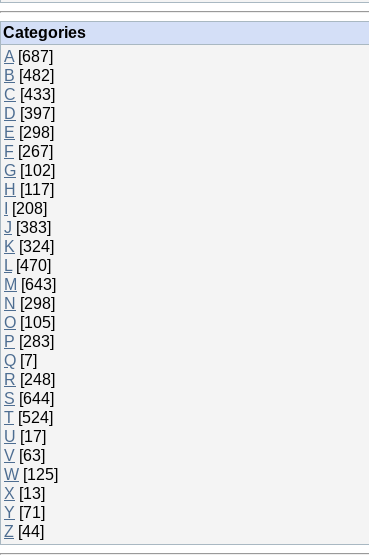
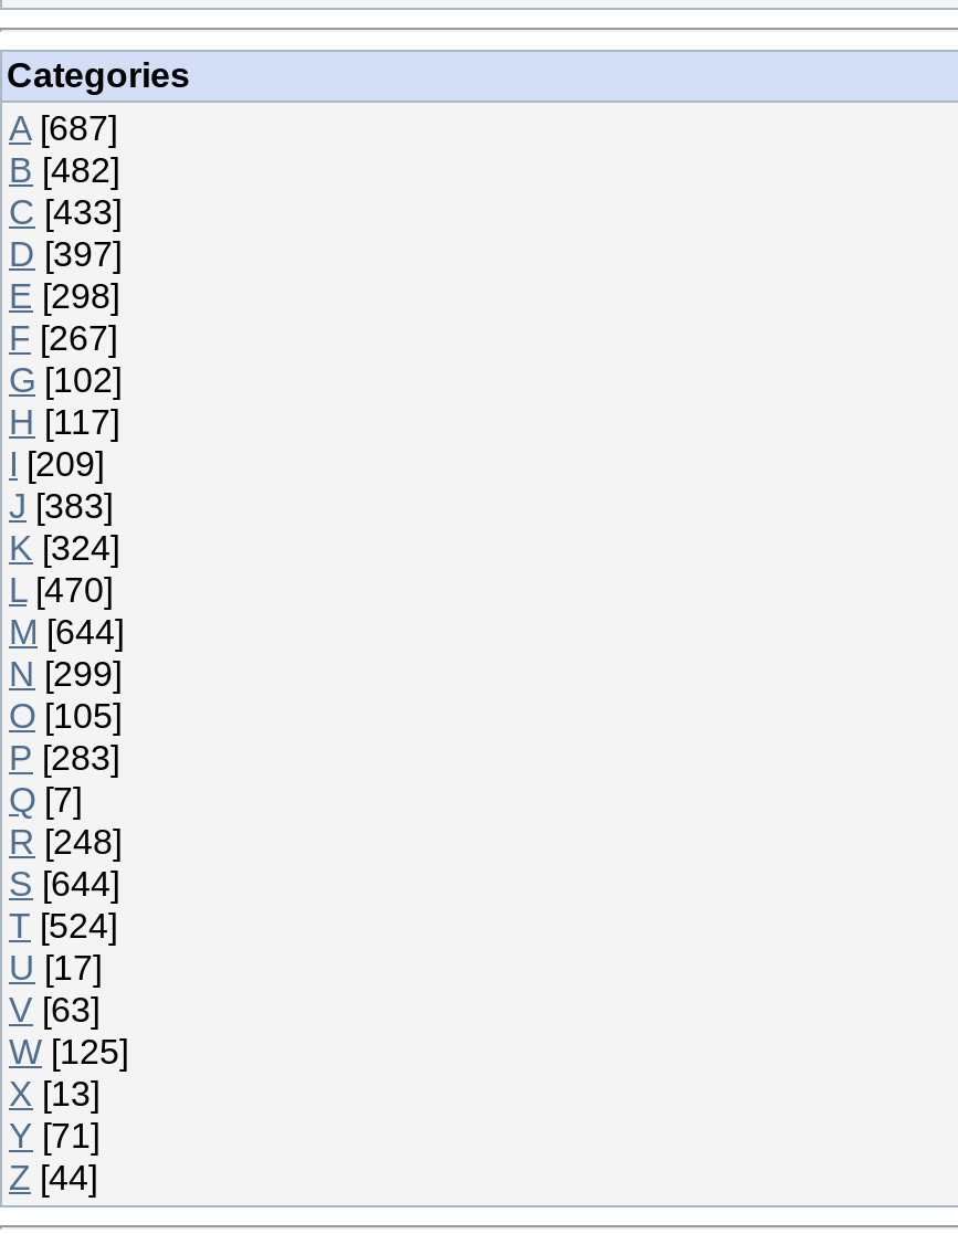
[4,200,47,217] I [208] -> [9,445,104,483] I [209]
[4,276,56,293] M [643] -> [9,613,124,651] M [644]
[4,295,55,312] N [298] -> [9,655,122,693] N [299]

